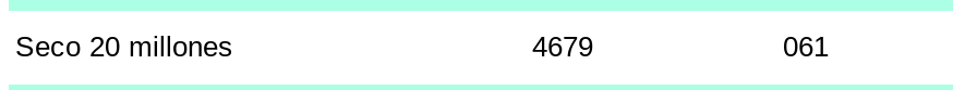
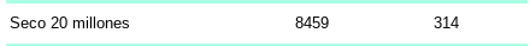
[532,30,593,63] 4679 -> [295,14,329,32] 8459
[783,30,829,63] 061 -> [434,14,459,32] 314

